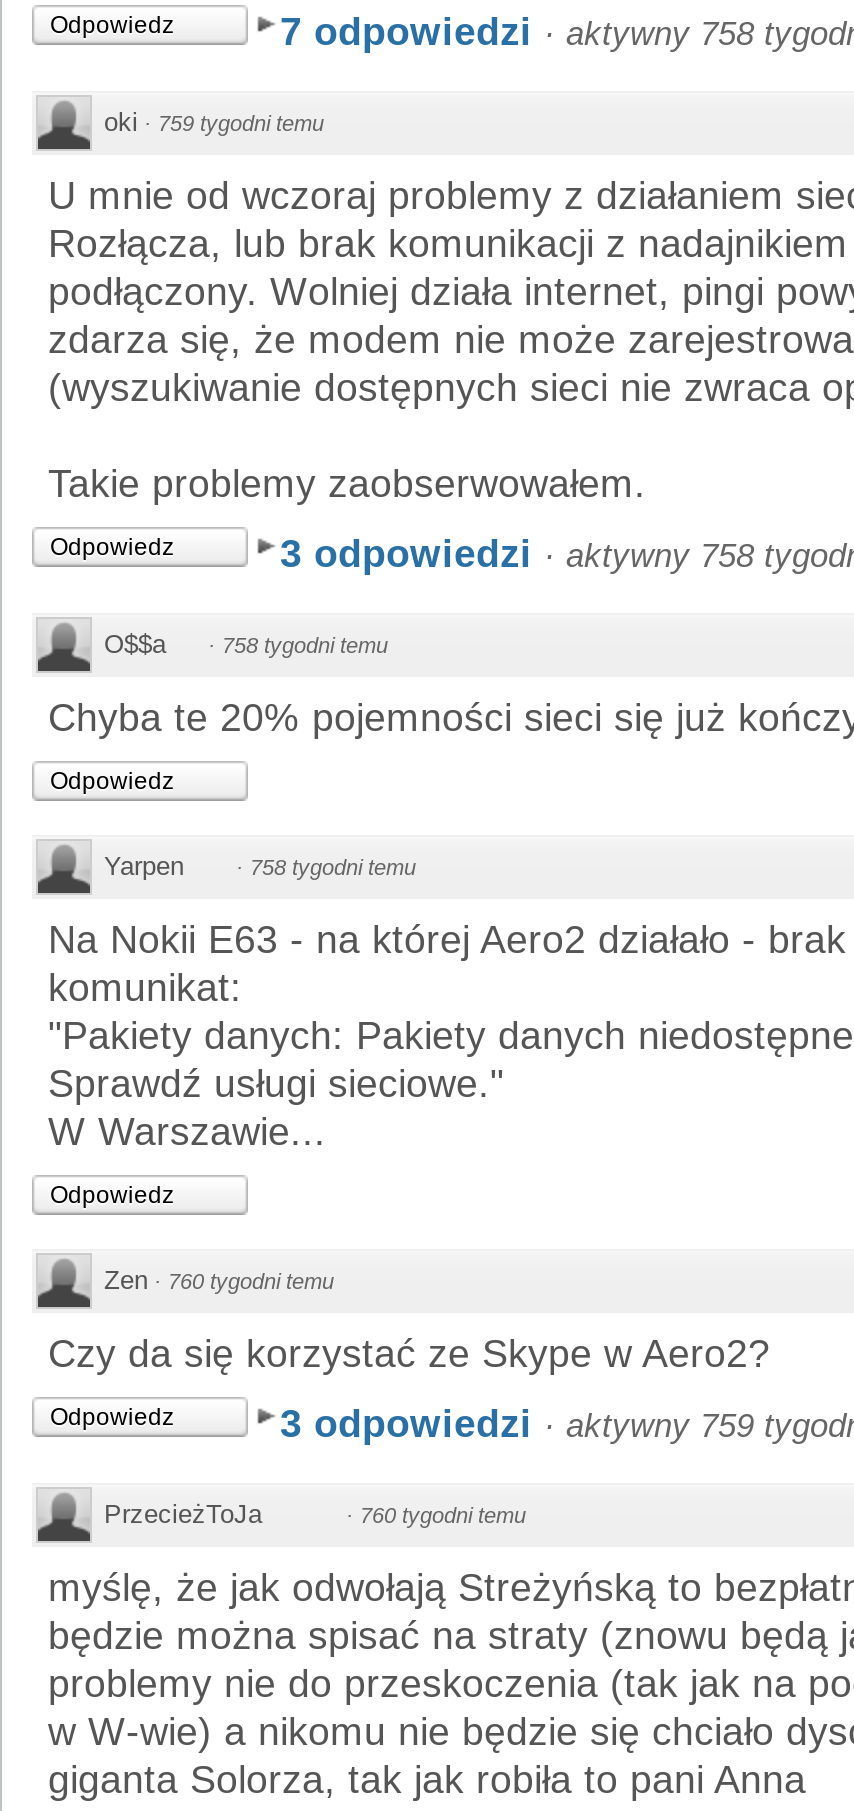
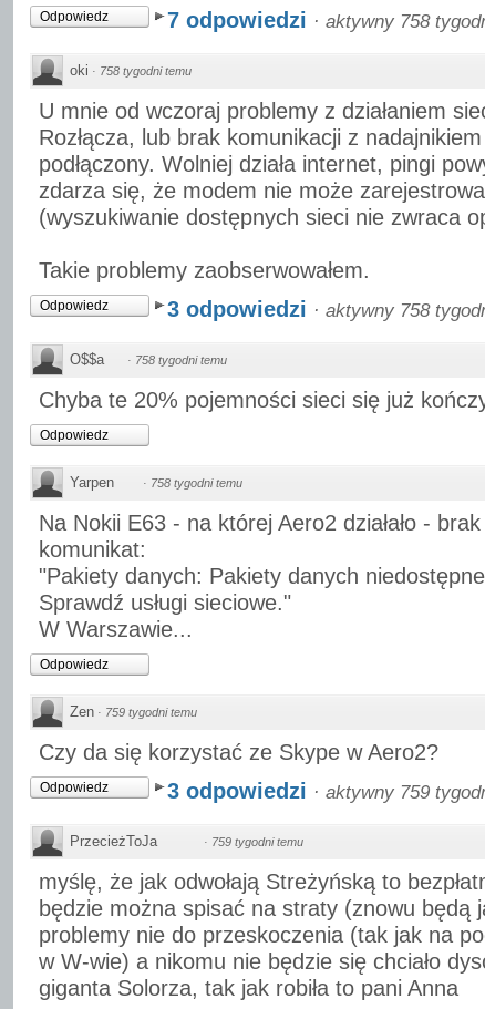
[104,107,324,137] oki · 759 tygodni temu -> [70,62,192,79] oki · 758 tygodni temu
[104,1265,334,1295] Zen · 760 tygodni temu -> [70,703,197,720] Zen · 759 tygodni temu
[346,1503,526,1527] · 760 tygodni temu -> [204,835,303,848] · 759 tygodni temu

